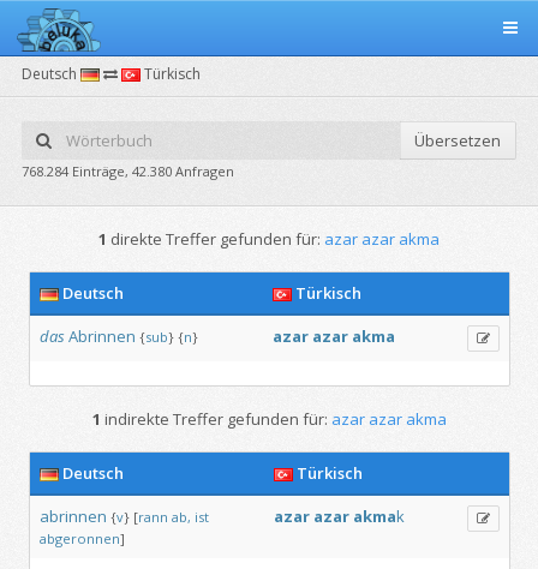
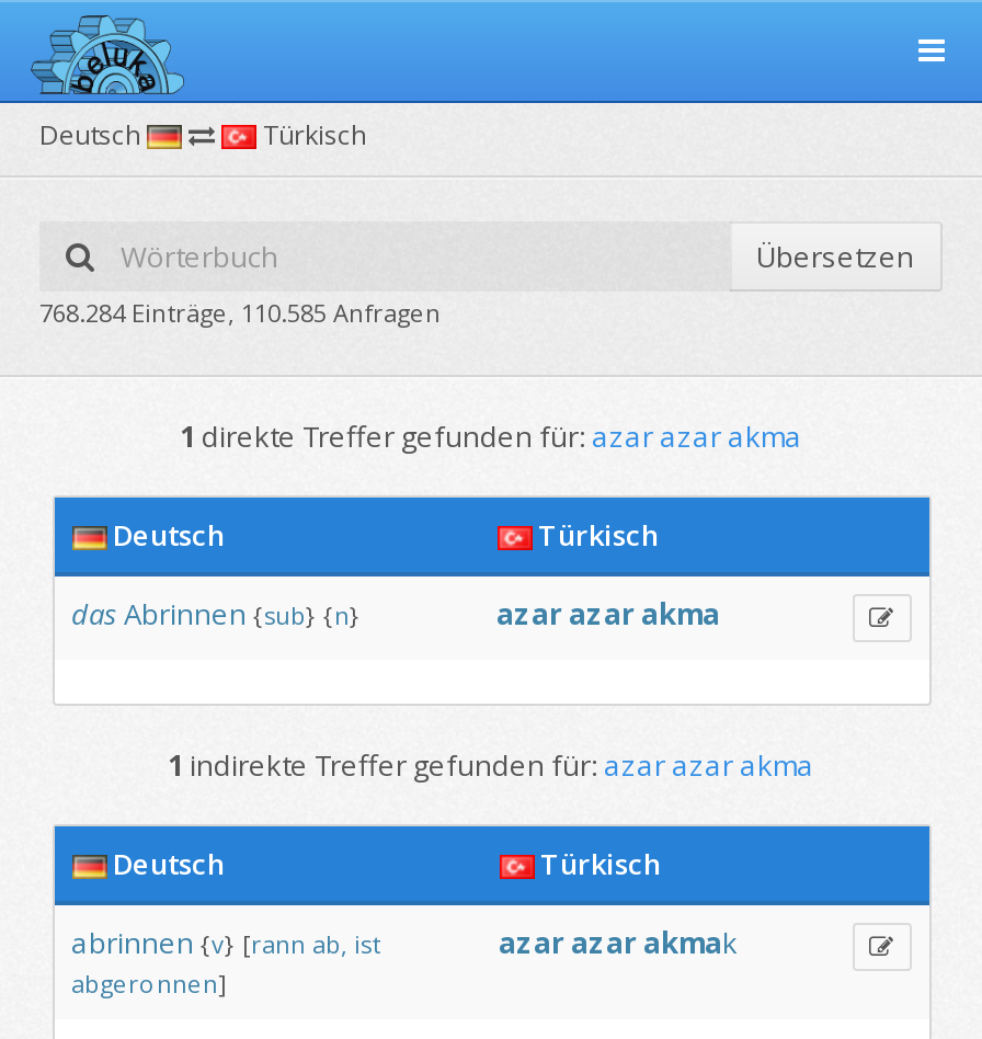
[22,162,234,180] 768.284 Einträge, 42.380 Anfragen -> [39,296,441,329] 768.284 Einträge, 110.585 Anfragen

